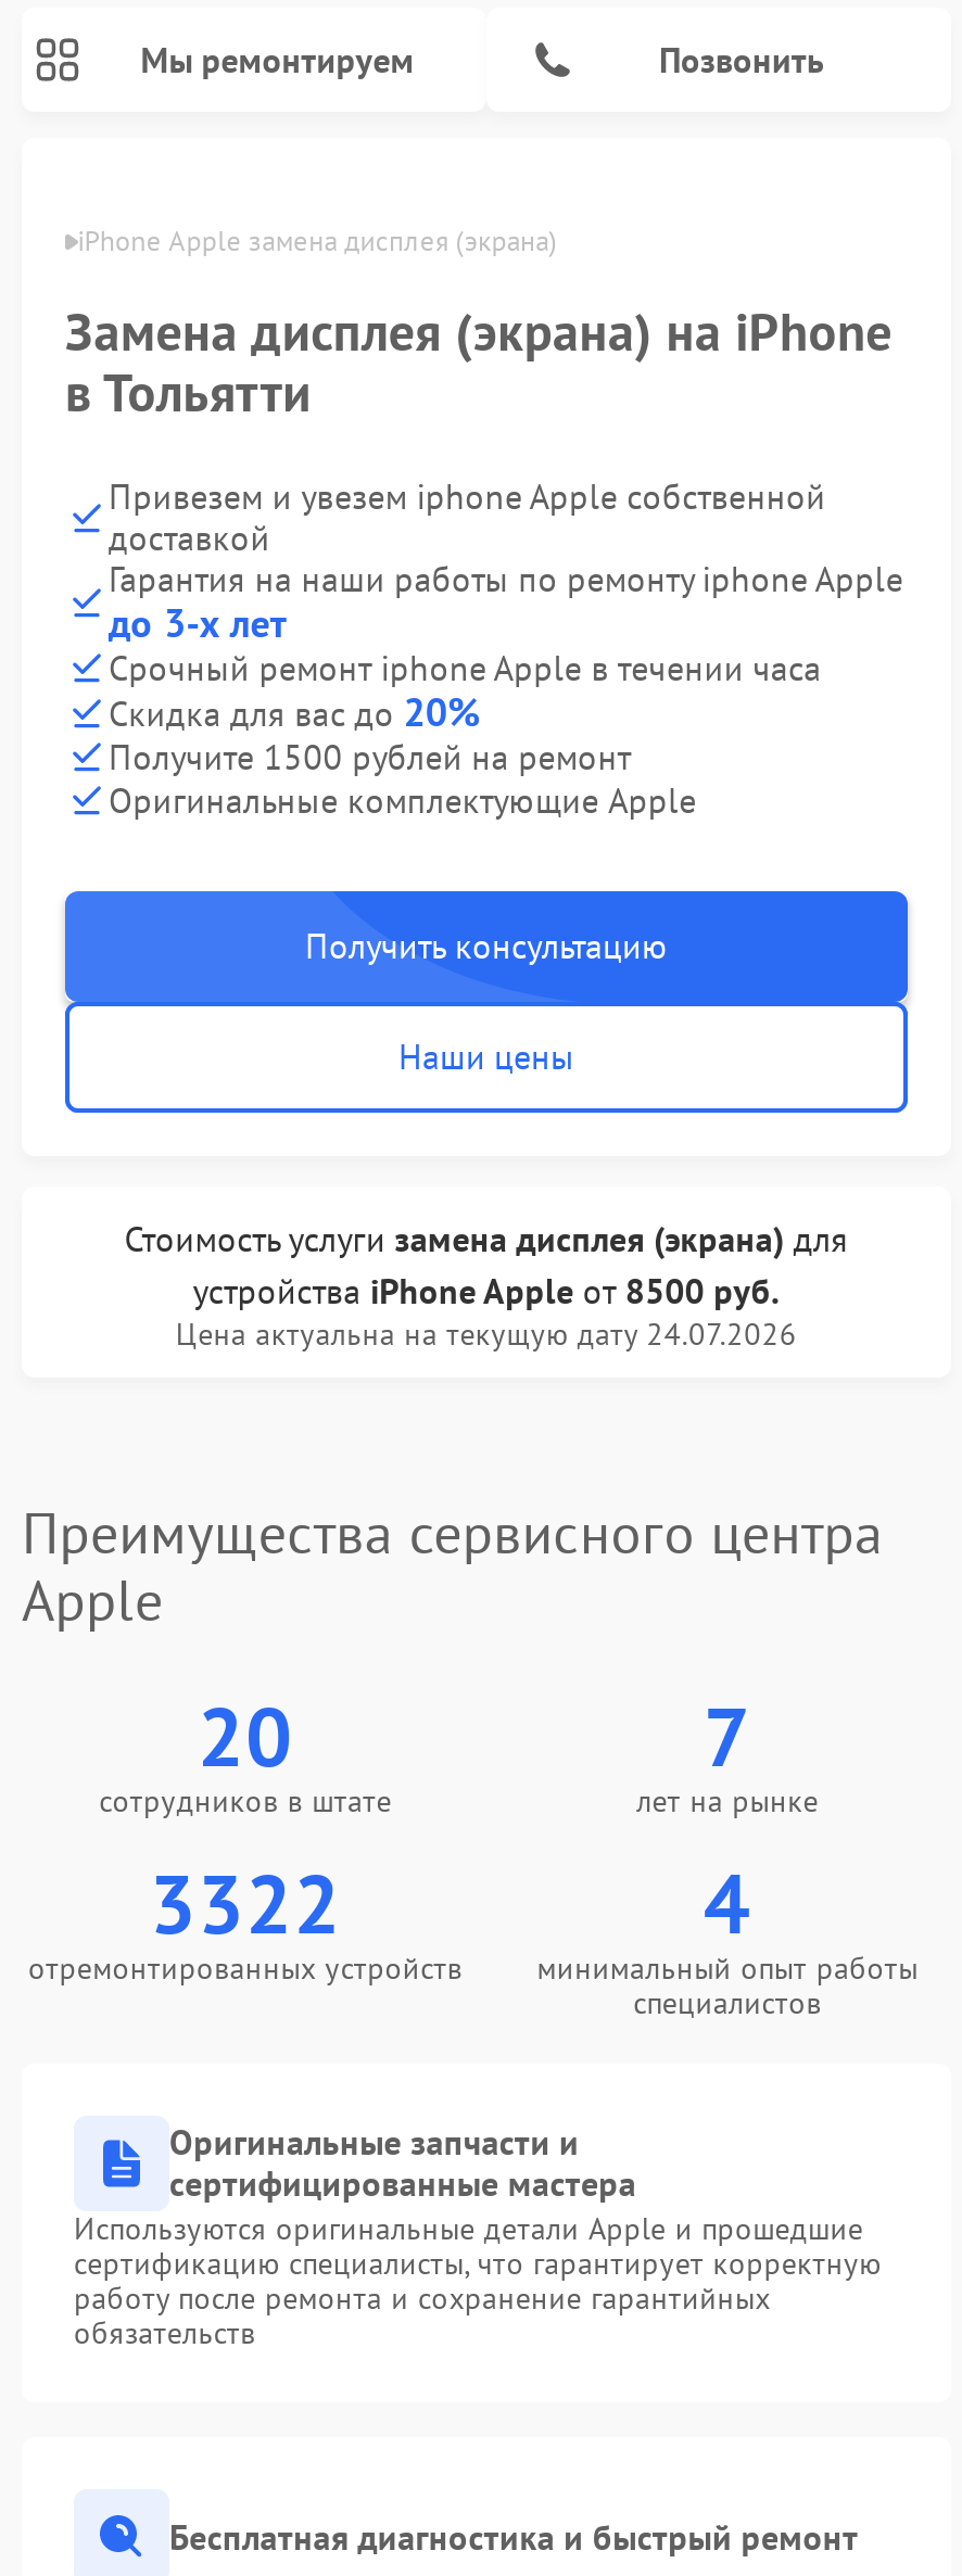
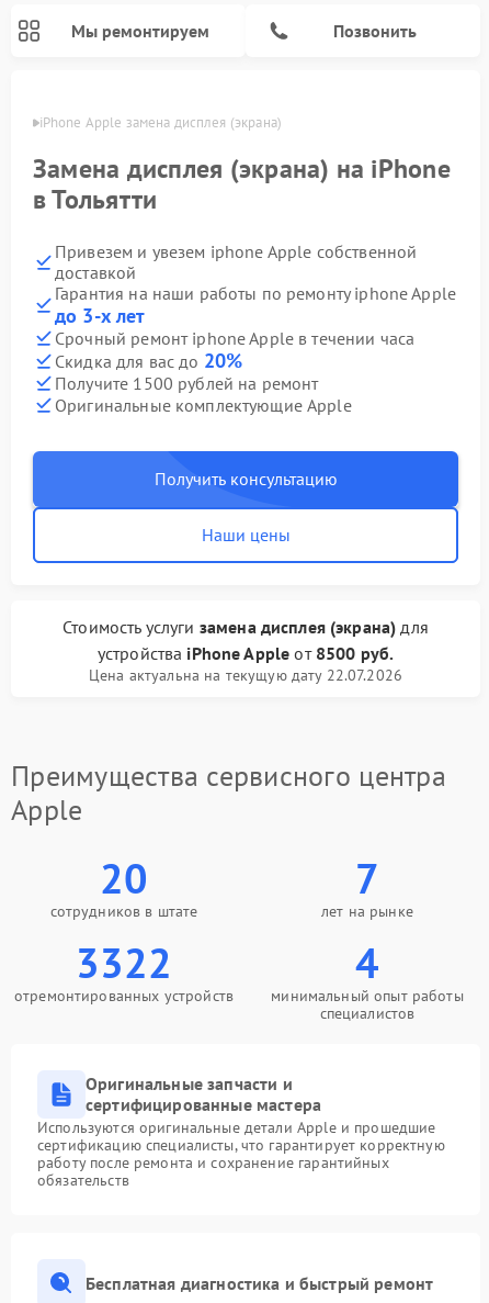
[176,1315,797,1354] Цена актуальна на текущую дату 24.07.2026 -> [89,665,402,685] Цена актуальна на текущую дату 22.07.2026

